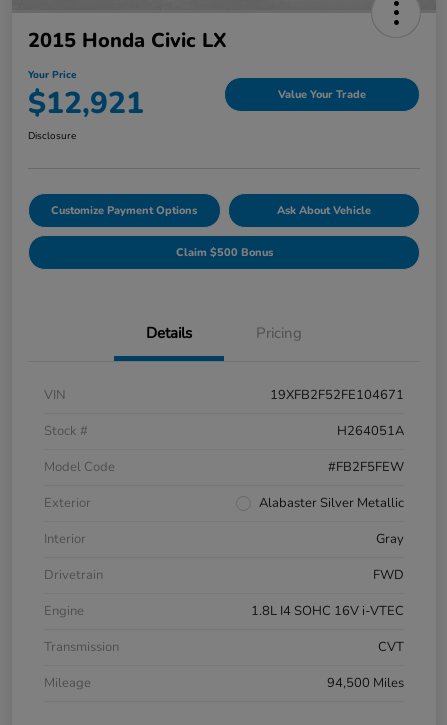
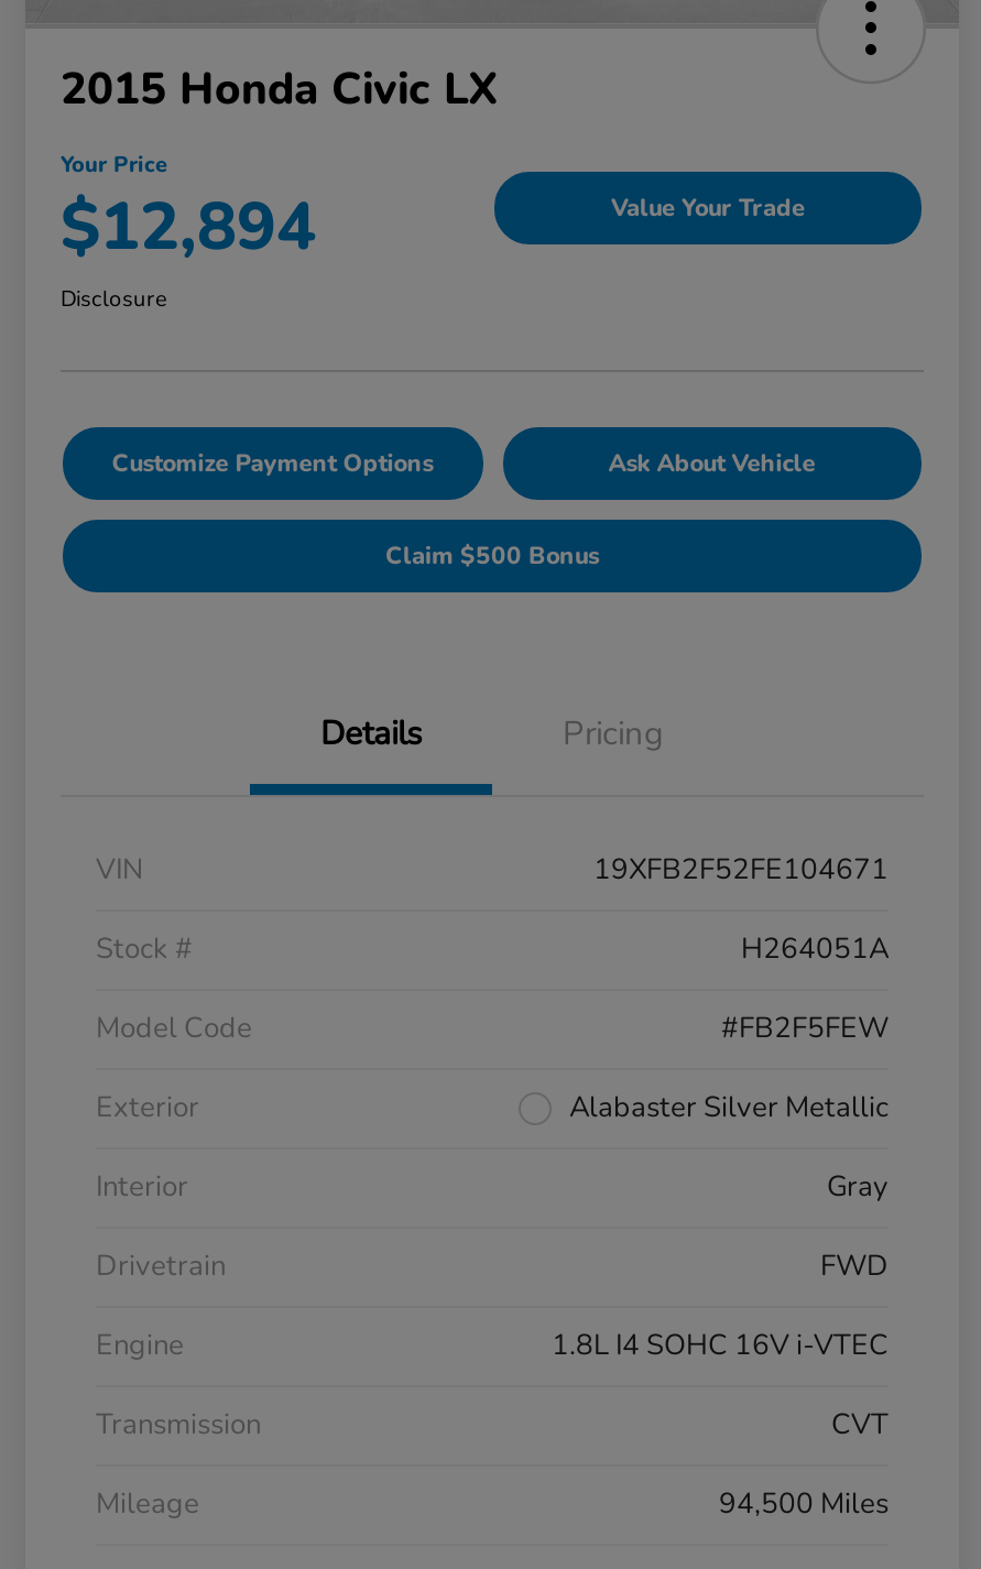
[28,83,144,124] $12,921 -> [61,183,316,274] $12,894

